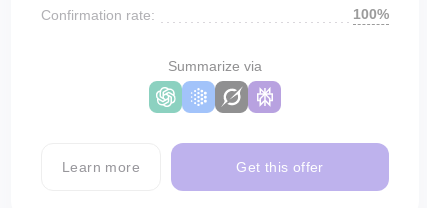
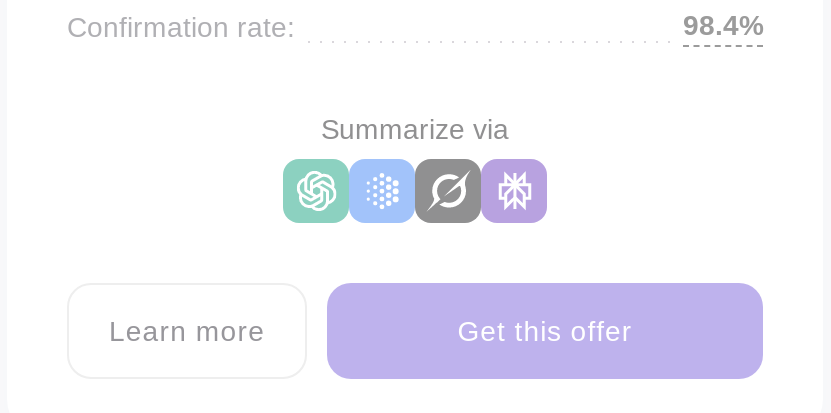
[353,6,389,22] 100% -> [683,9,763,41] 98.4%

